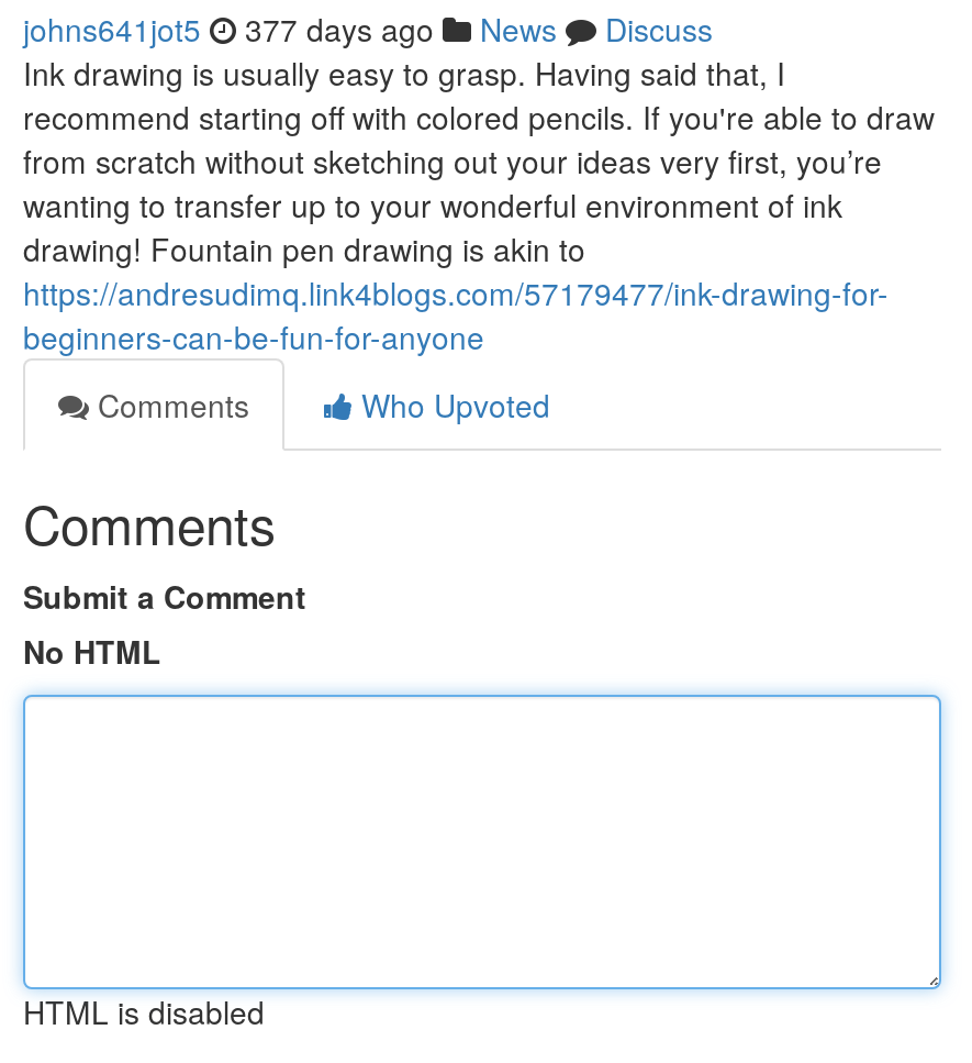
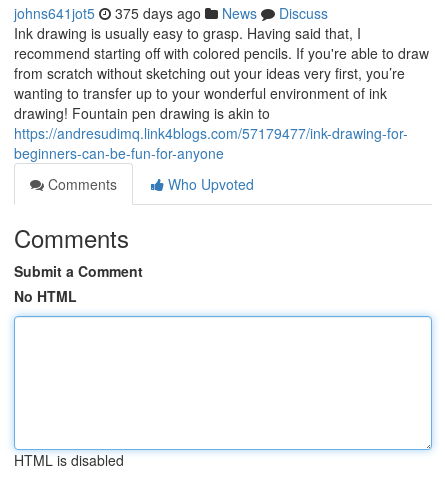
[23,7,713,51] johns641jot5 377 days ago News Discuss -> [14,3,328,23] johns641jot5 375 days ago News Discuss

